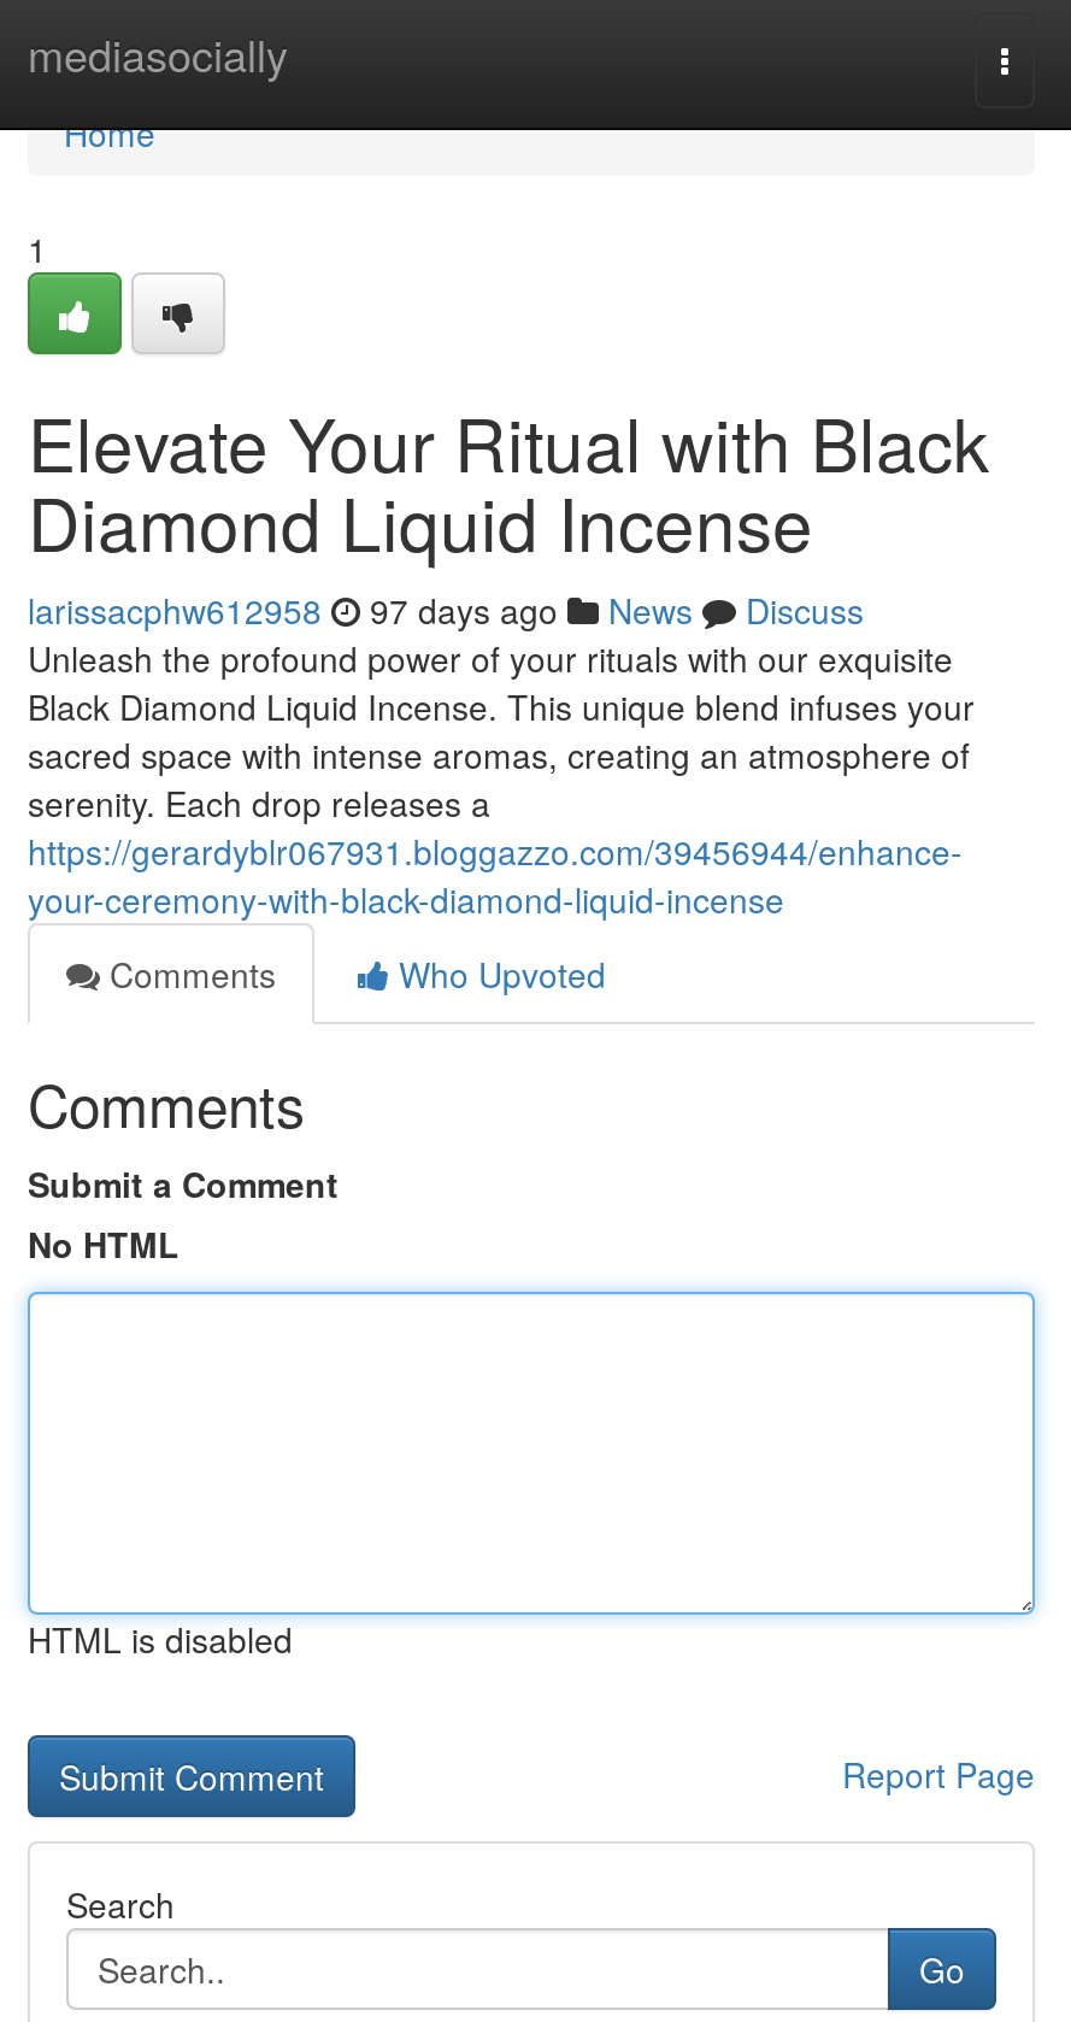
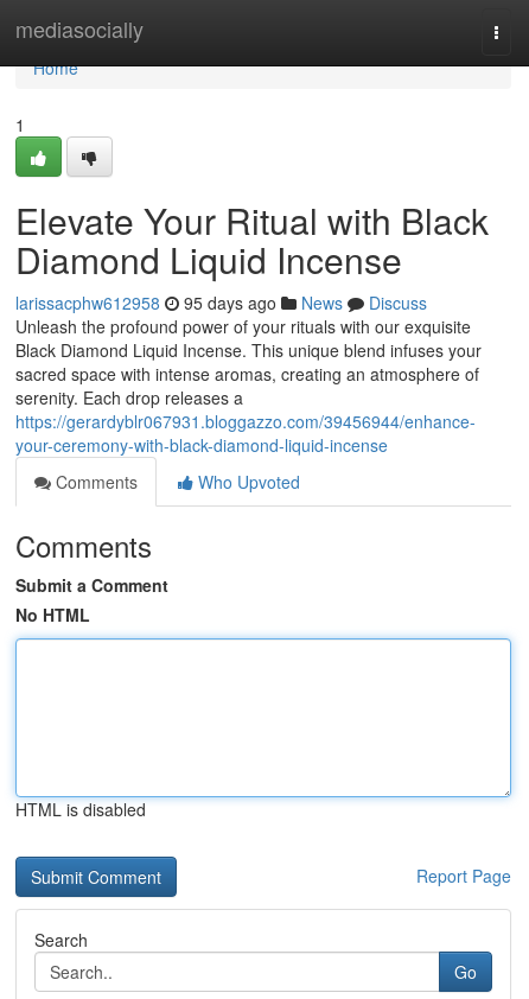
[28,586,864,634] larissacphw612958 97 days ago News Discuss -> [15,291,427,314] larissacphw612958 95 days ago News Discuss

